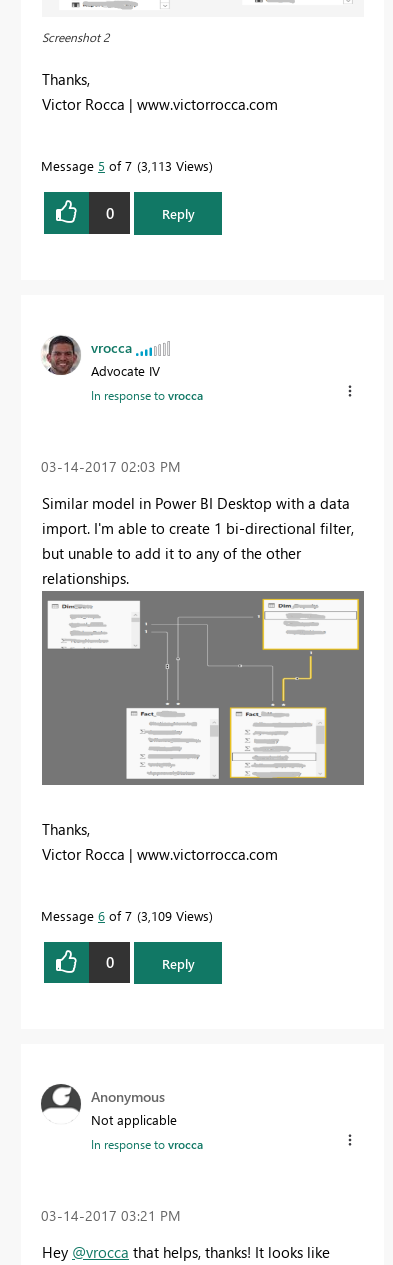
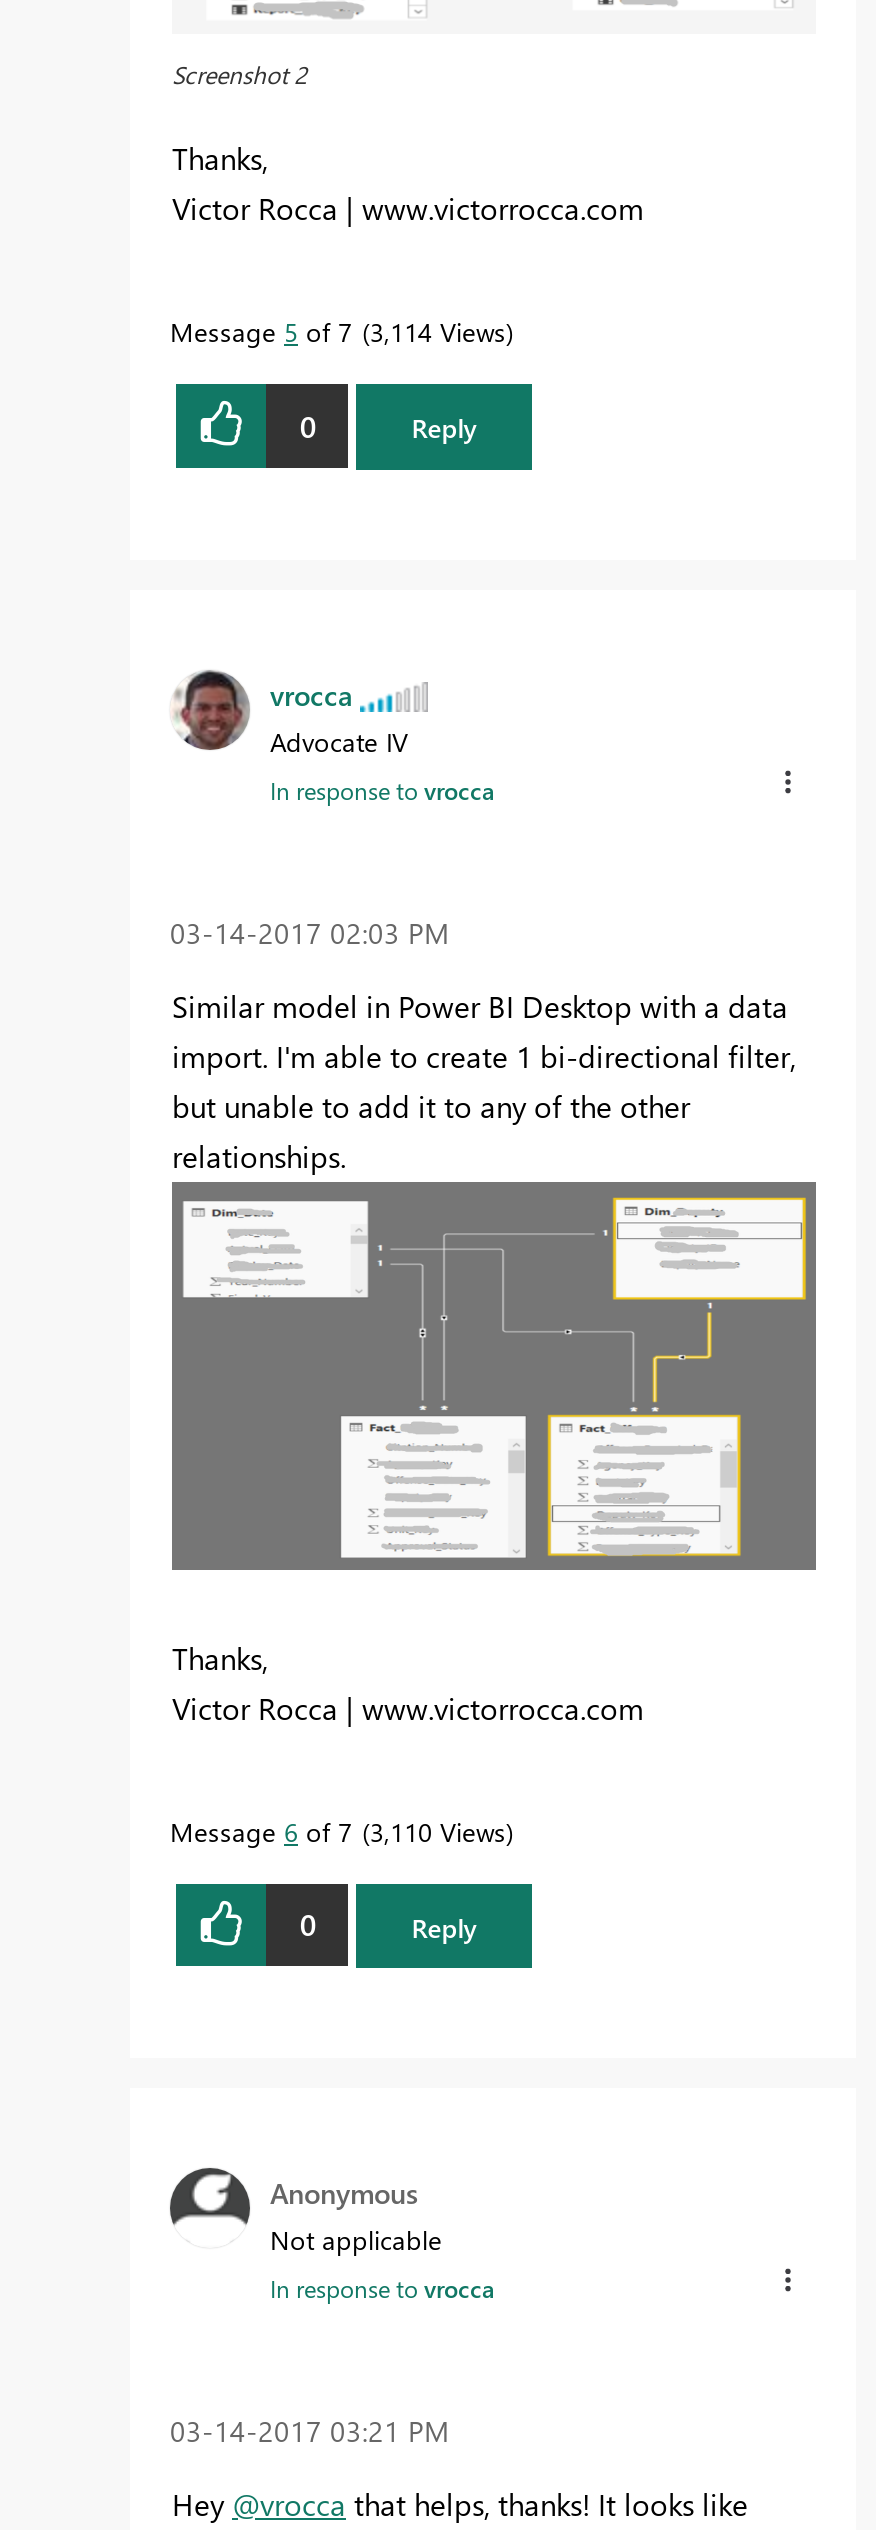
[41,157,209,174] Message 5 of 7 3,113 Views -> [170,315,506,349] Message 5 of 7 3,114 Views
[41,907,209,924] Message 6 of 7 3,109 Views -> [170,1814,506,1848] Message 6 of 7 3,110 Views

